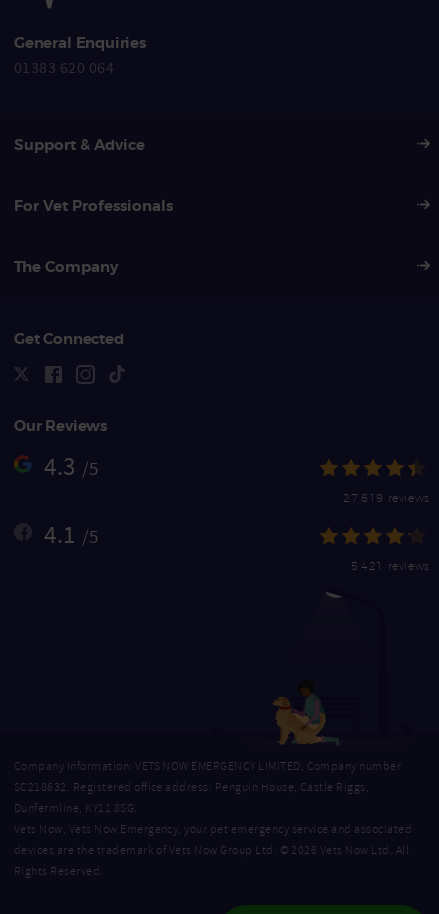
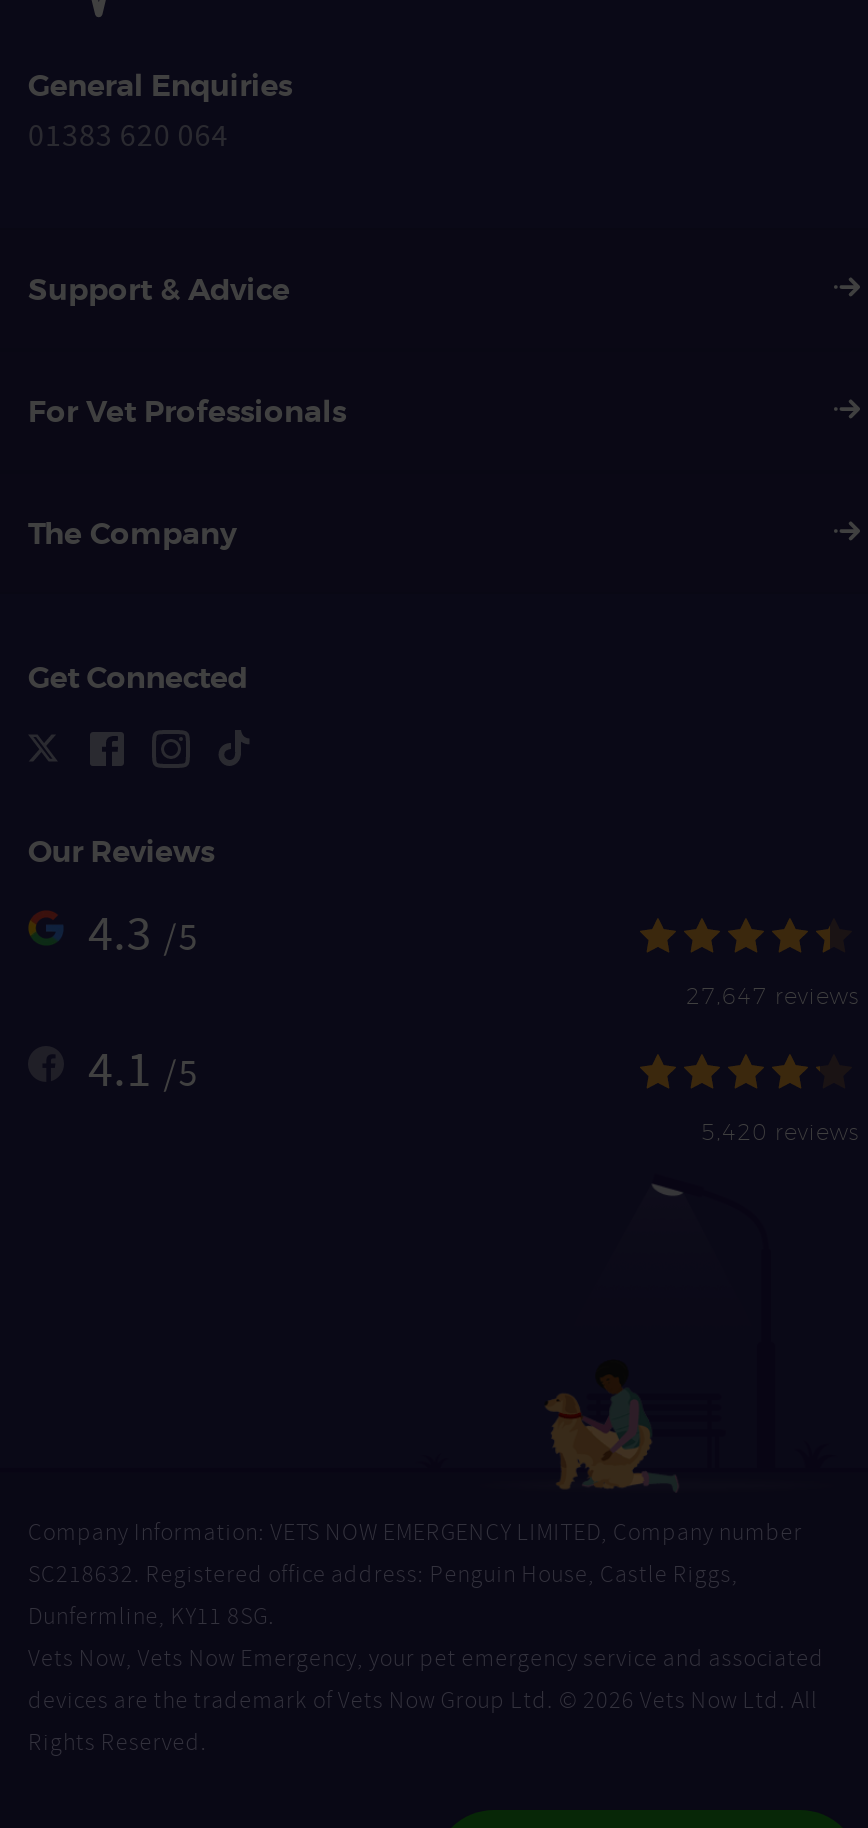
[343,491,430,504] 27,619 reviews -> [686,982,860,1008] 27,647 reviews
[351,559,430,572] 5,421 reviews -> [701,1118,860,1144] 5,420 reviews

